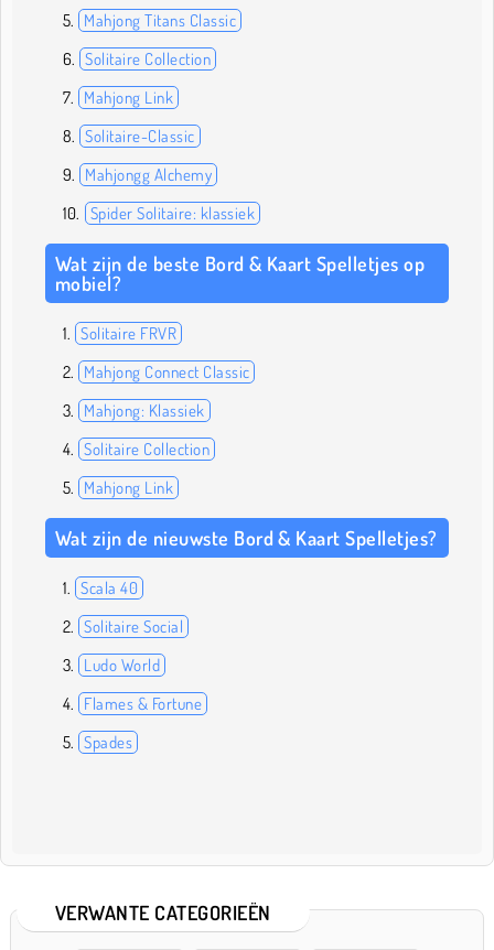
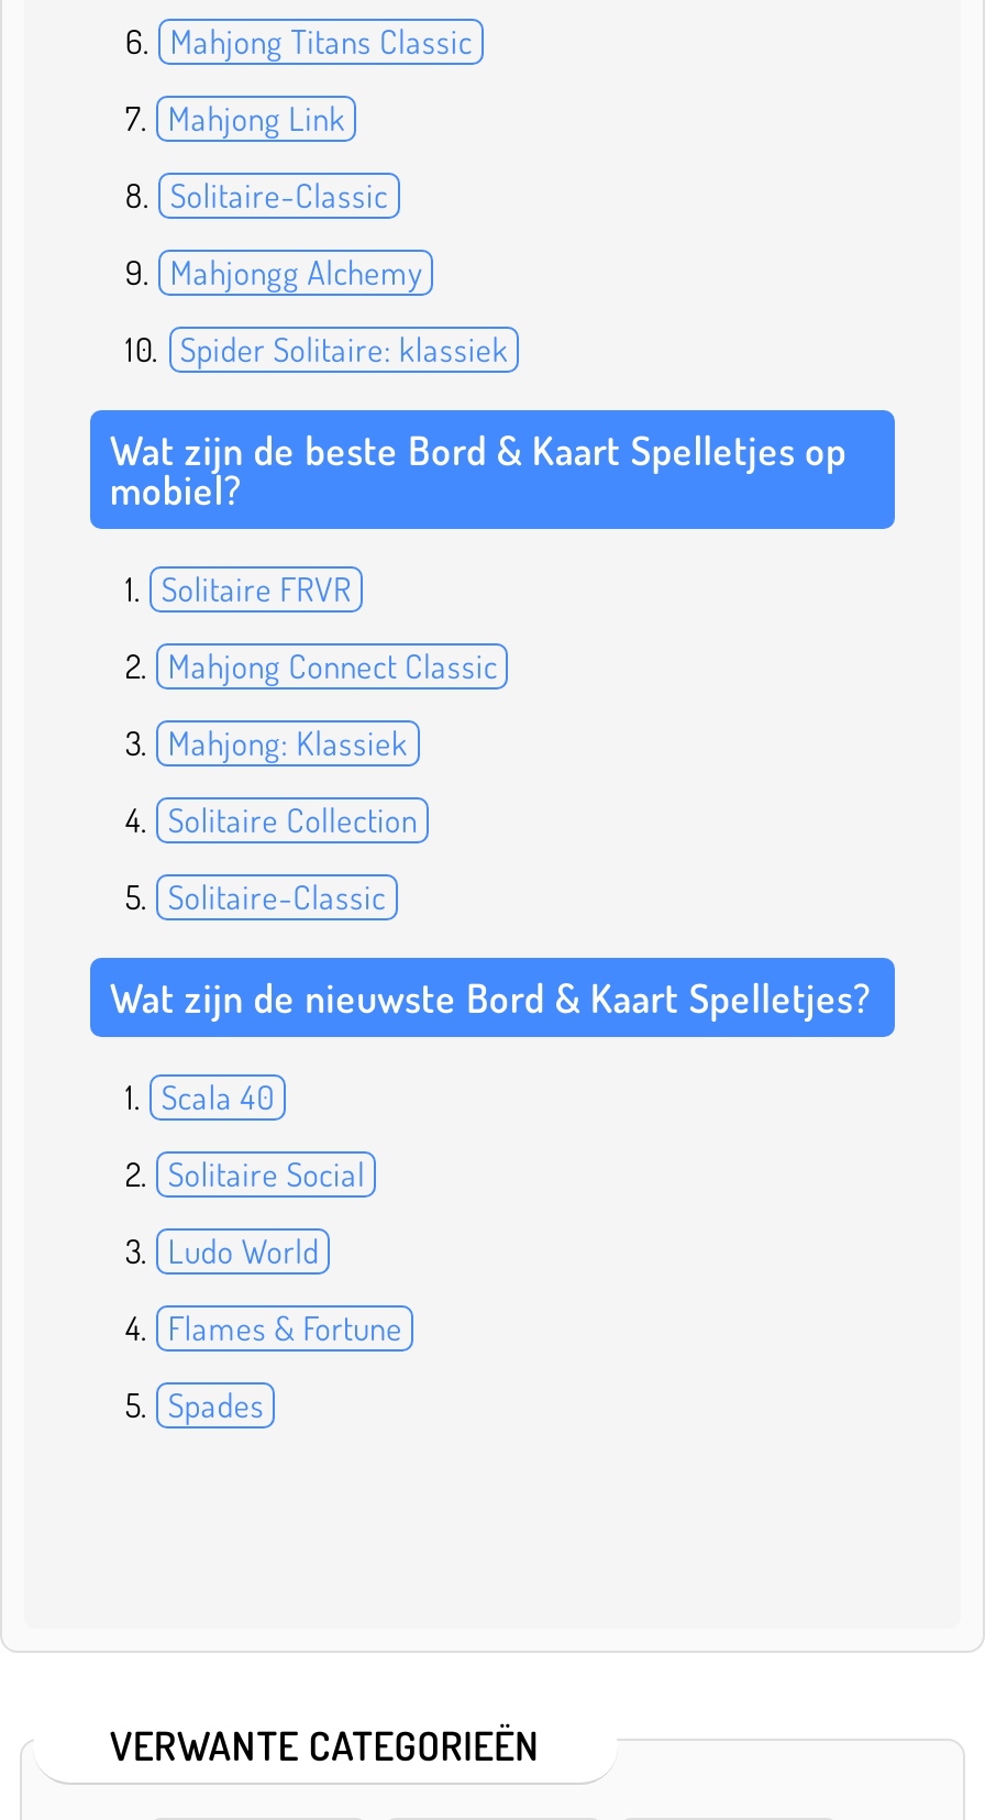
[85,48,211,69] Solitaire Collection -> none
[84,477,173,498] Mahjong Link -> [168,876,386,918] Solitaire-Classic

